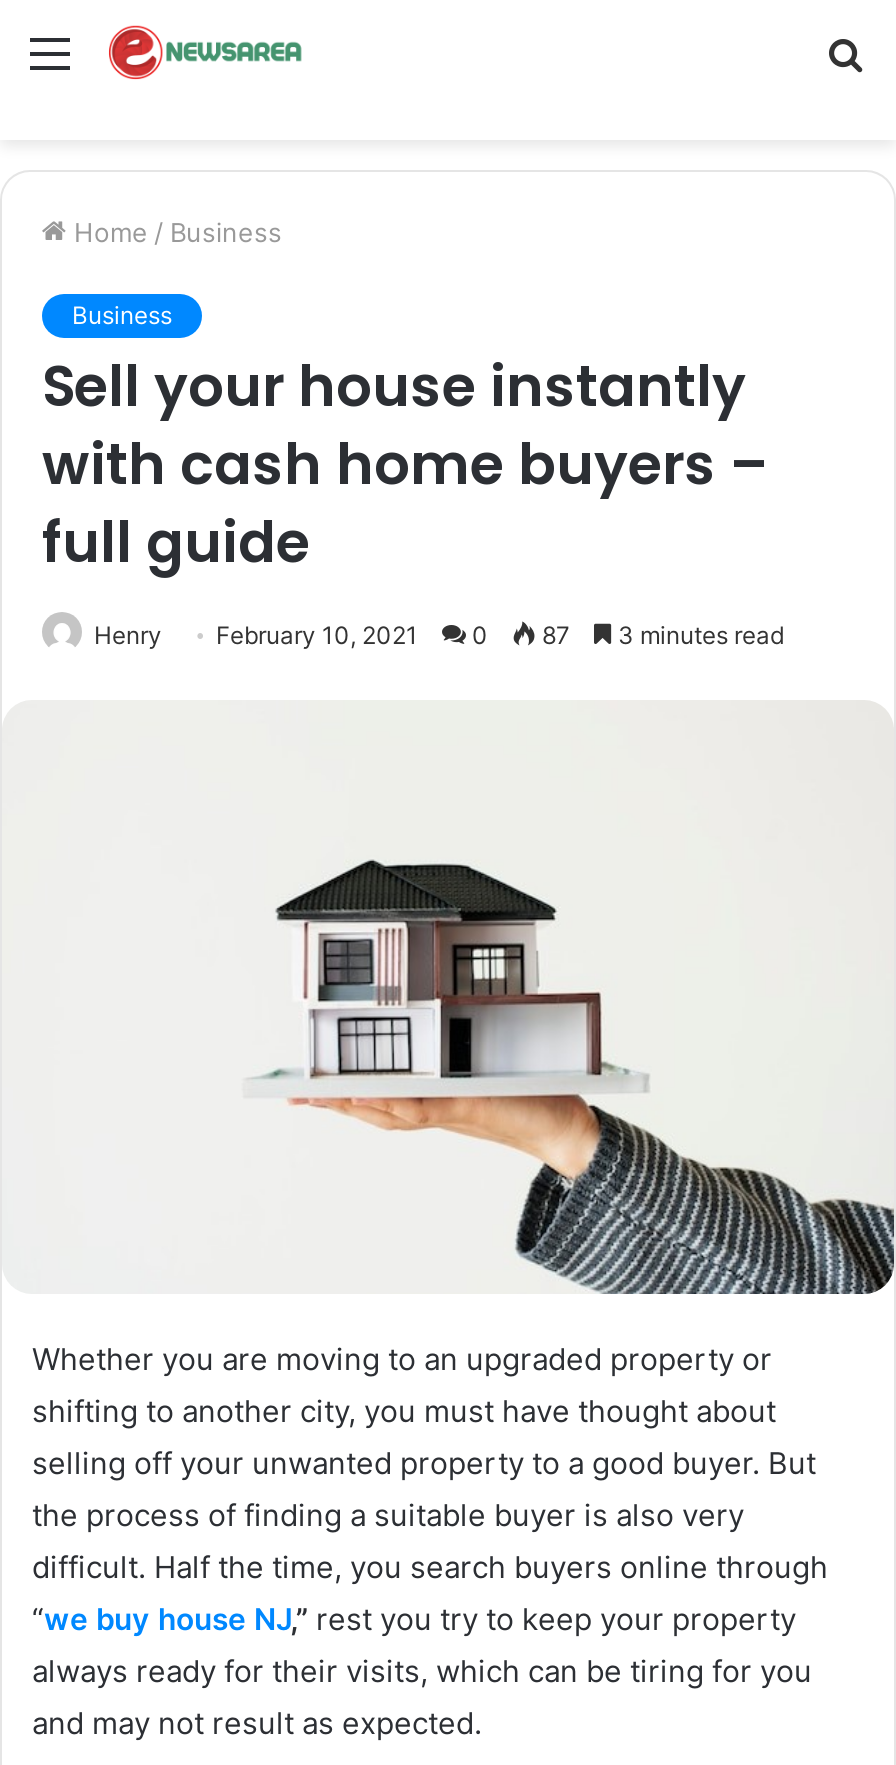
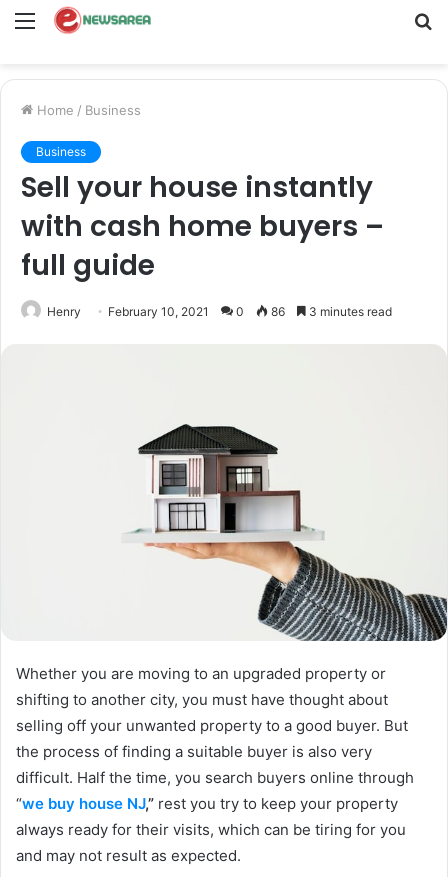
[94,620,784,650] Henry February 10, 2021 0 87 3 minutes read -> [47,304,392,319] Henry February 10, 2021 0 86 3 minutes read

